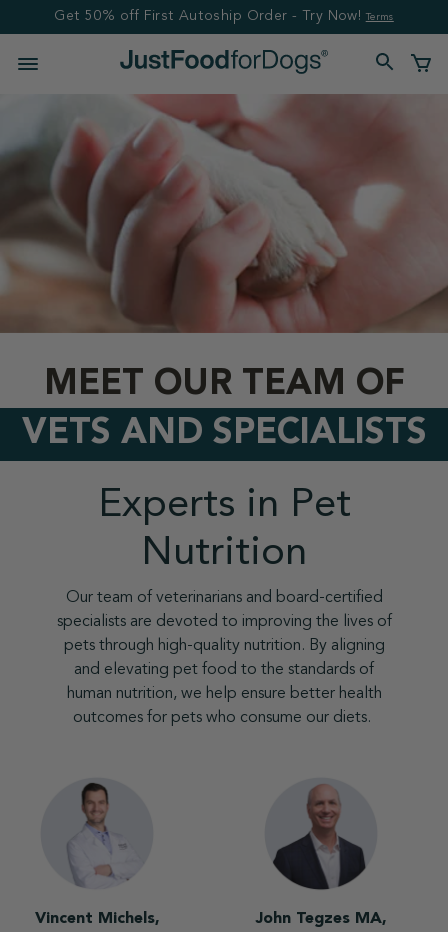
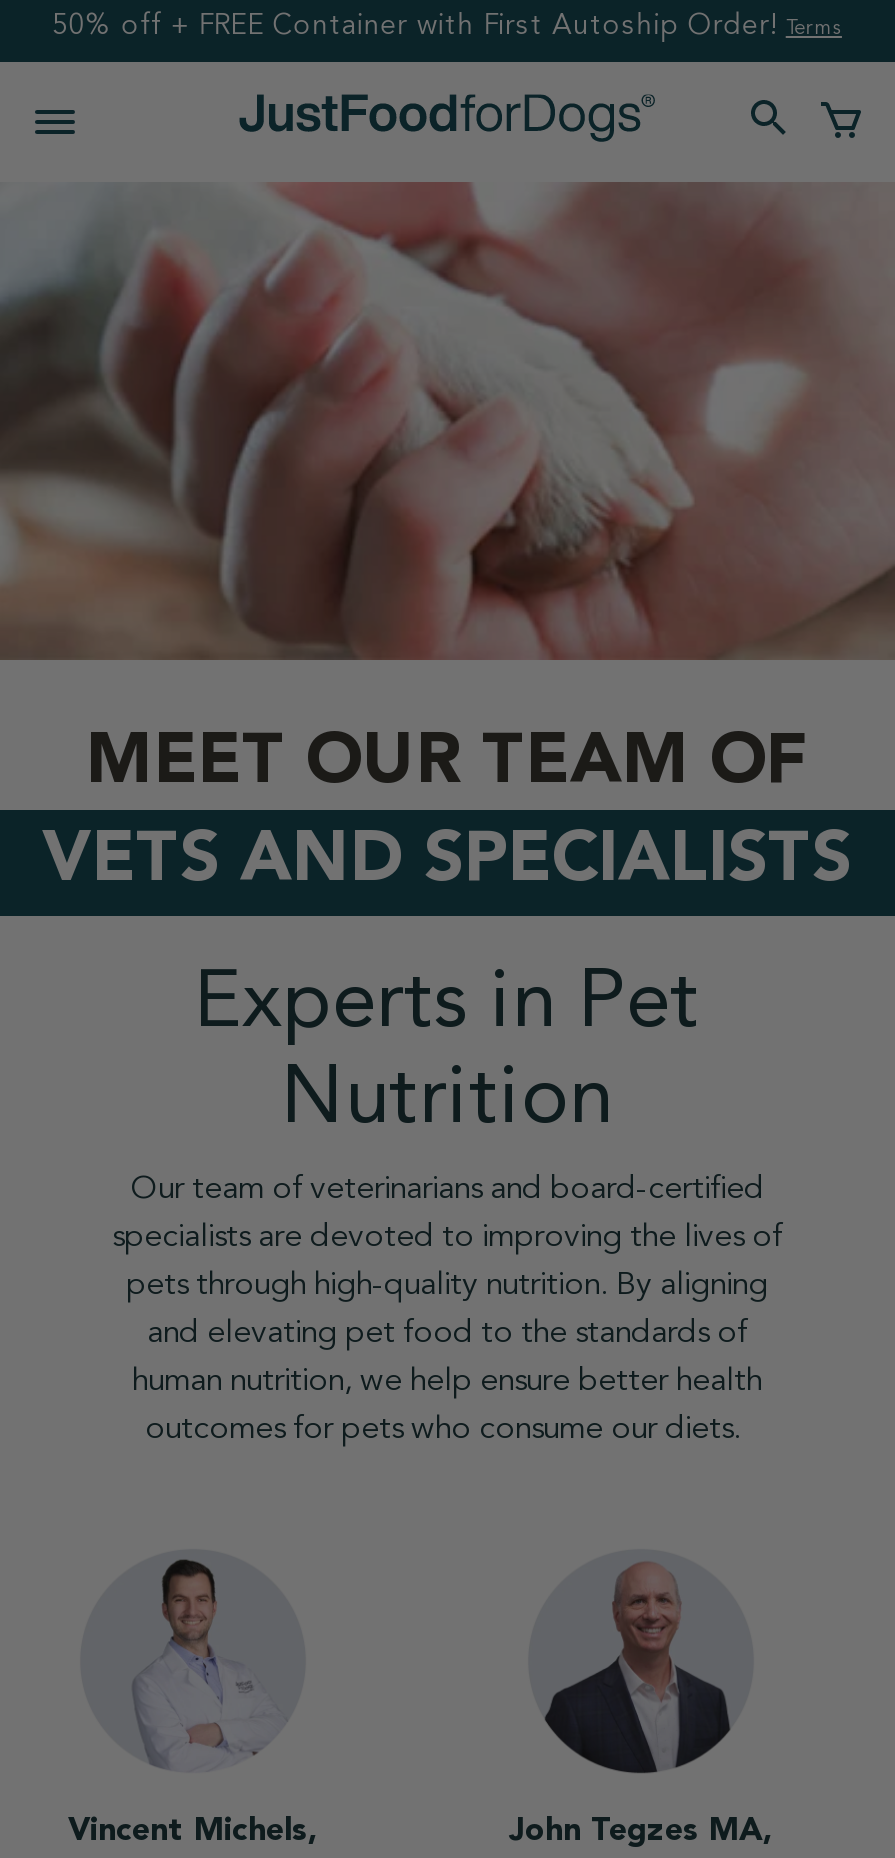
[54,9,394,23] Get 50% off First Autoship Order - Try Now! Terms -> [52,12,842,40] 50% off + FREE Container with First Autoship Order! Terms

